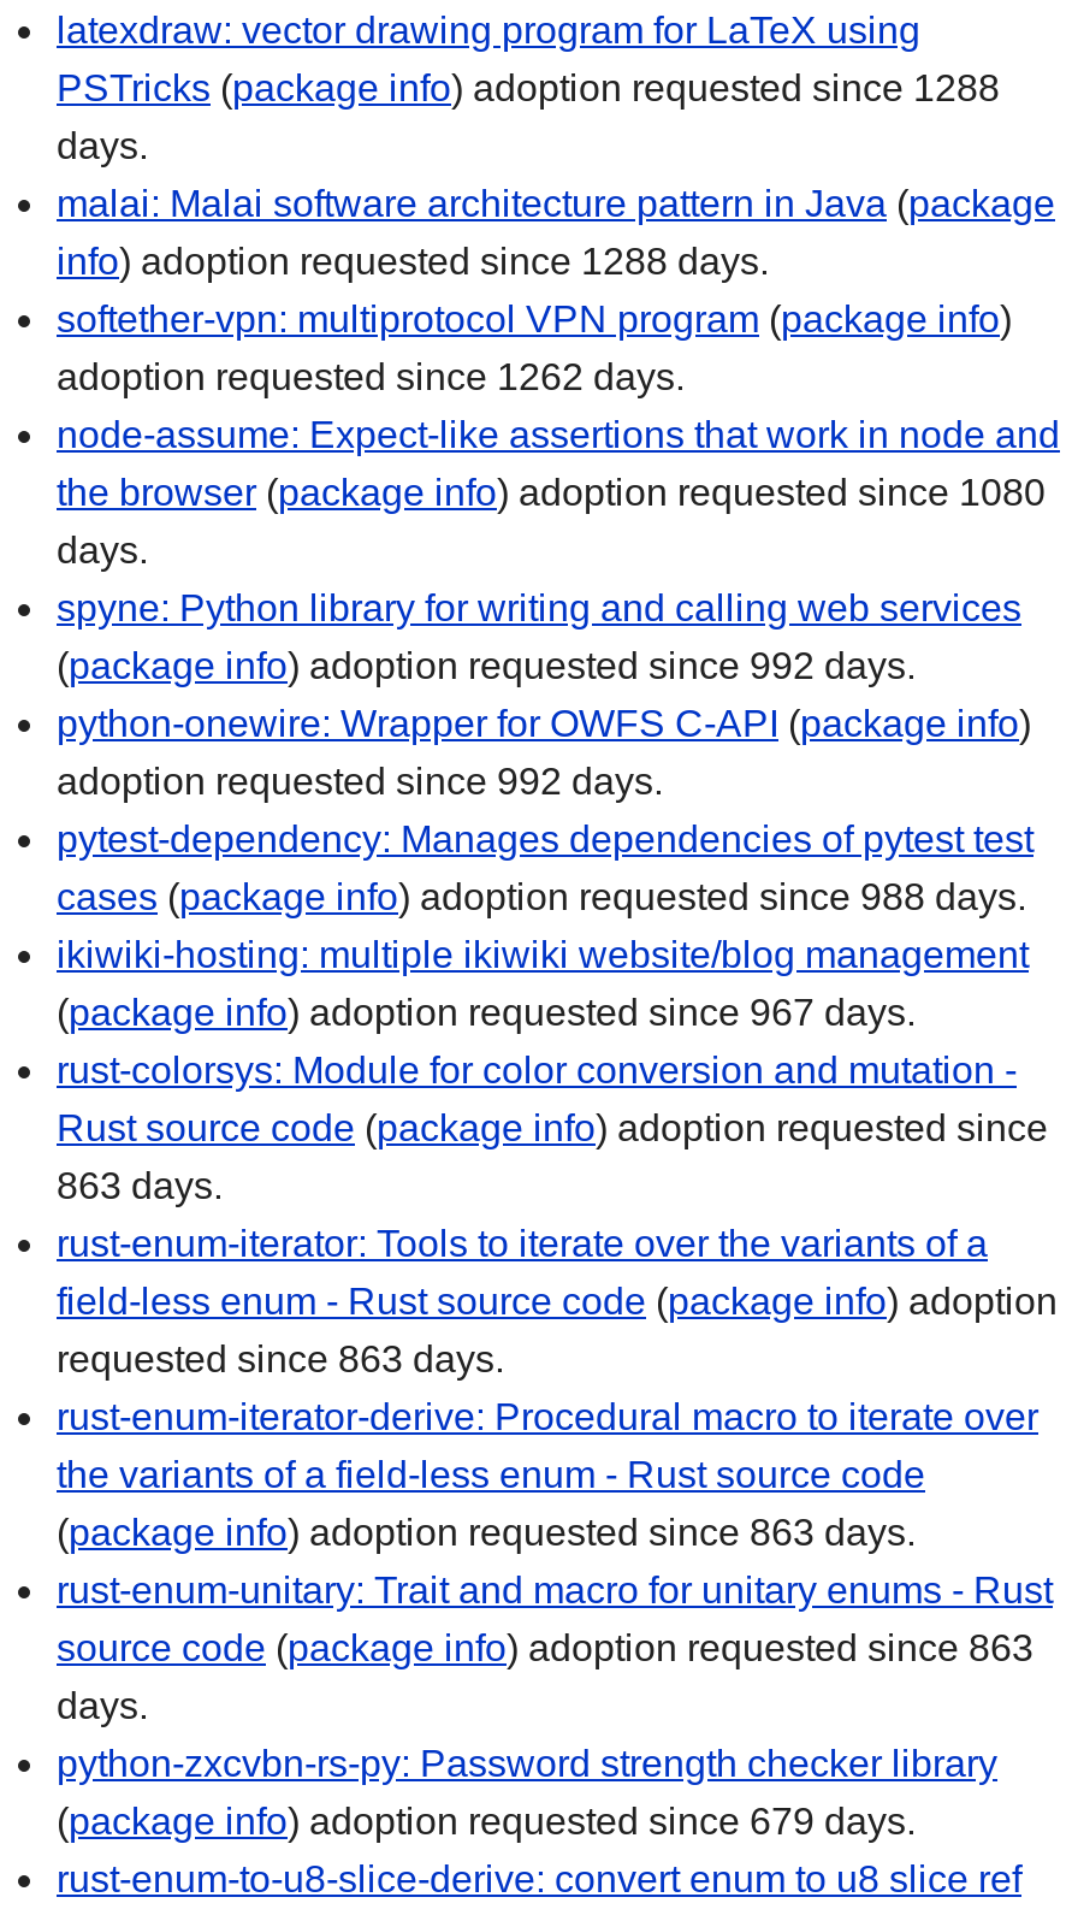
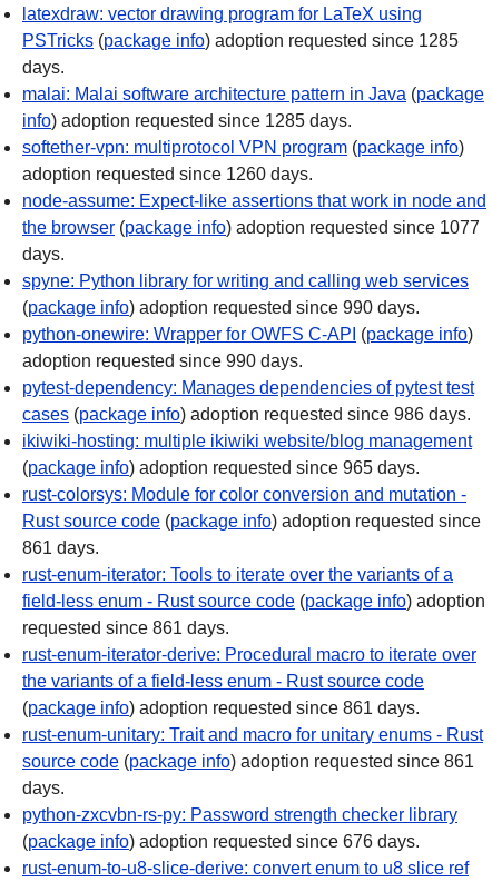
[57,67,1000,108] PSTricks (package info) adoption requested since 1288 -> [22,31,459,50] PSTricks (package info) adoption requested since 1285
[57,241,769,282] info) adoption requested since 1288 days. -> [22,111,352,130] info) adoption requested since 1285 days.
[57,356,685,397] adoption requested since 1262 days. -> [22,165,313,184] adoption requested since 1260 days.
[57,472,1046,513] the browser (package info) adoption requested since 1080 -> [22,218,480,237] the browser (package info) adoption requested since 1077
[57,645,916,686] (package info) adoption requested since 992 days. -> [22,298,420,317] (package info) adoption requested since 990 days.
[57,761,663,802] adoption requested since 992 days. -> [22,351,303,370] adoption requested since 990 days.
[57,876,1026,917] cases (package info) adoption requested since 988 days. -> [22,405,471,424] cases (package info) adoption requested since 986 days.
[57,992,916,1033] (package info) adoption requested since 967 days. -> [22,458,420,477] (package info) adoption requested since 965 days.
[57,1165,223,1206] 863 days. -> [22,538,99,557] 861 days.
[57,1338,504,1379] requested since 863 days. -> [22,618,229,637] requested since 861 days.
[57,1512,916,1553] (package info) adoption requested since 863 days. -> [22,698,420,717] (package info) adoption requested since 861 days.
[57,1627,1033,1668] source code (package info) adoption requested since 863 -> [22,752,474,771] source code (package info) adoption requested since 861
[57,1801,916,1842] (package info) adoption requested since 679 days. -> [22,832,420,851] (package info) adoption requested since 676 days.

